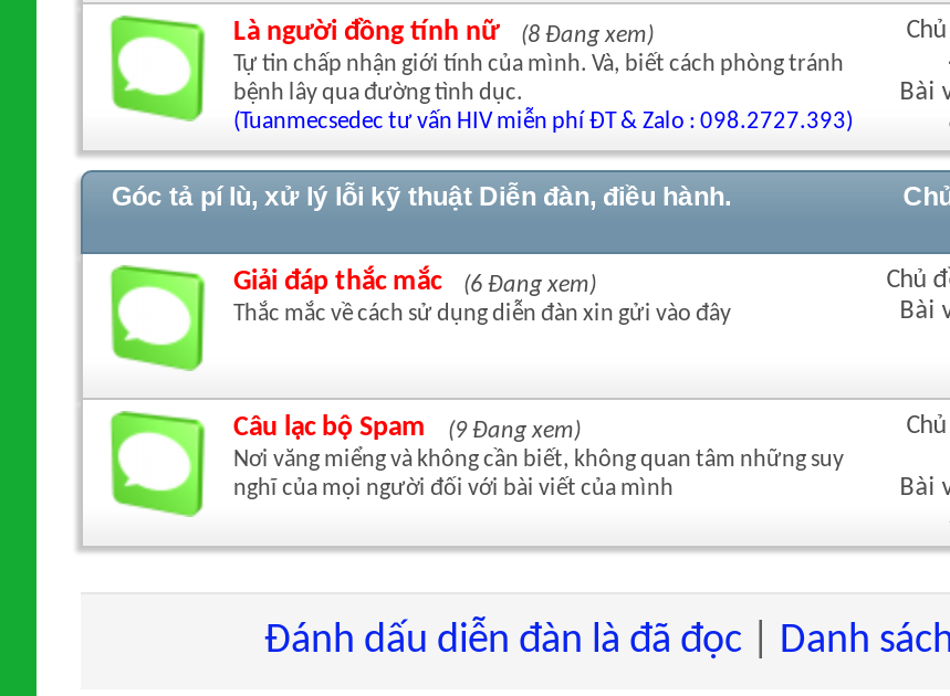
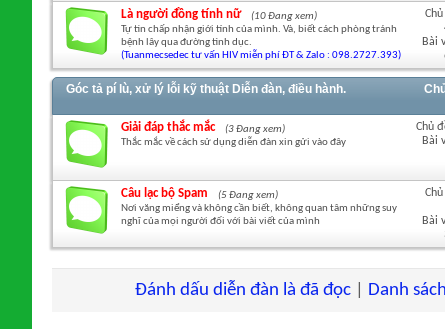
[233,18,654,49] Là người đồng tính nữ (8 Đang xem) -> [121,8,317,22] Là người đồng tính nữ (10 Đang xem)
[233,267,596,298] Giải đáp thắc mắc (6 Đang xem) -> [121,121,285,135] Giải đáp thắc mắc (3 Đang xem)
[233,413,581,444] Câu lạc bộ Spam (9 Đang xem) -> [121,187,278,201] Câu lạc bộ Spam (5 Đang xem)

